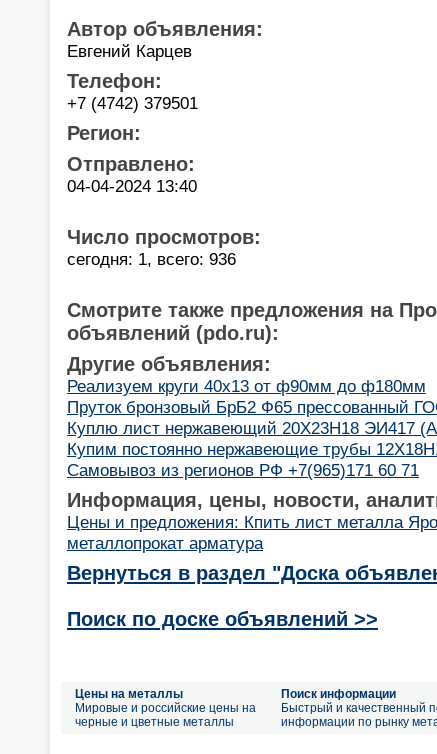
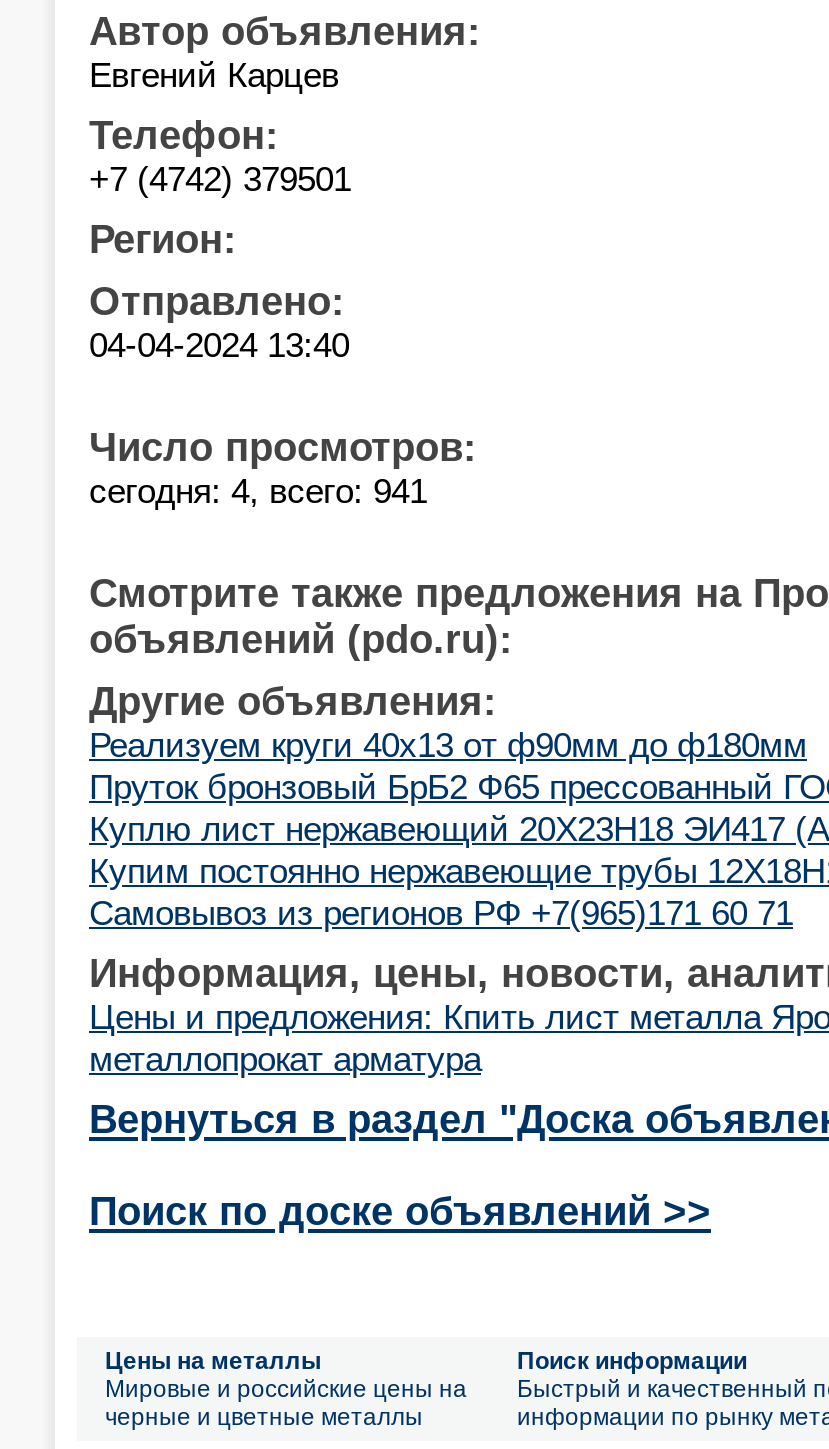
[67,249,236,269] сегодня: 1, всего: 936 -> [89,471,427,511] сегодня: 4, всего: 941

